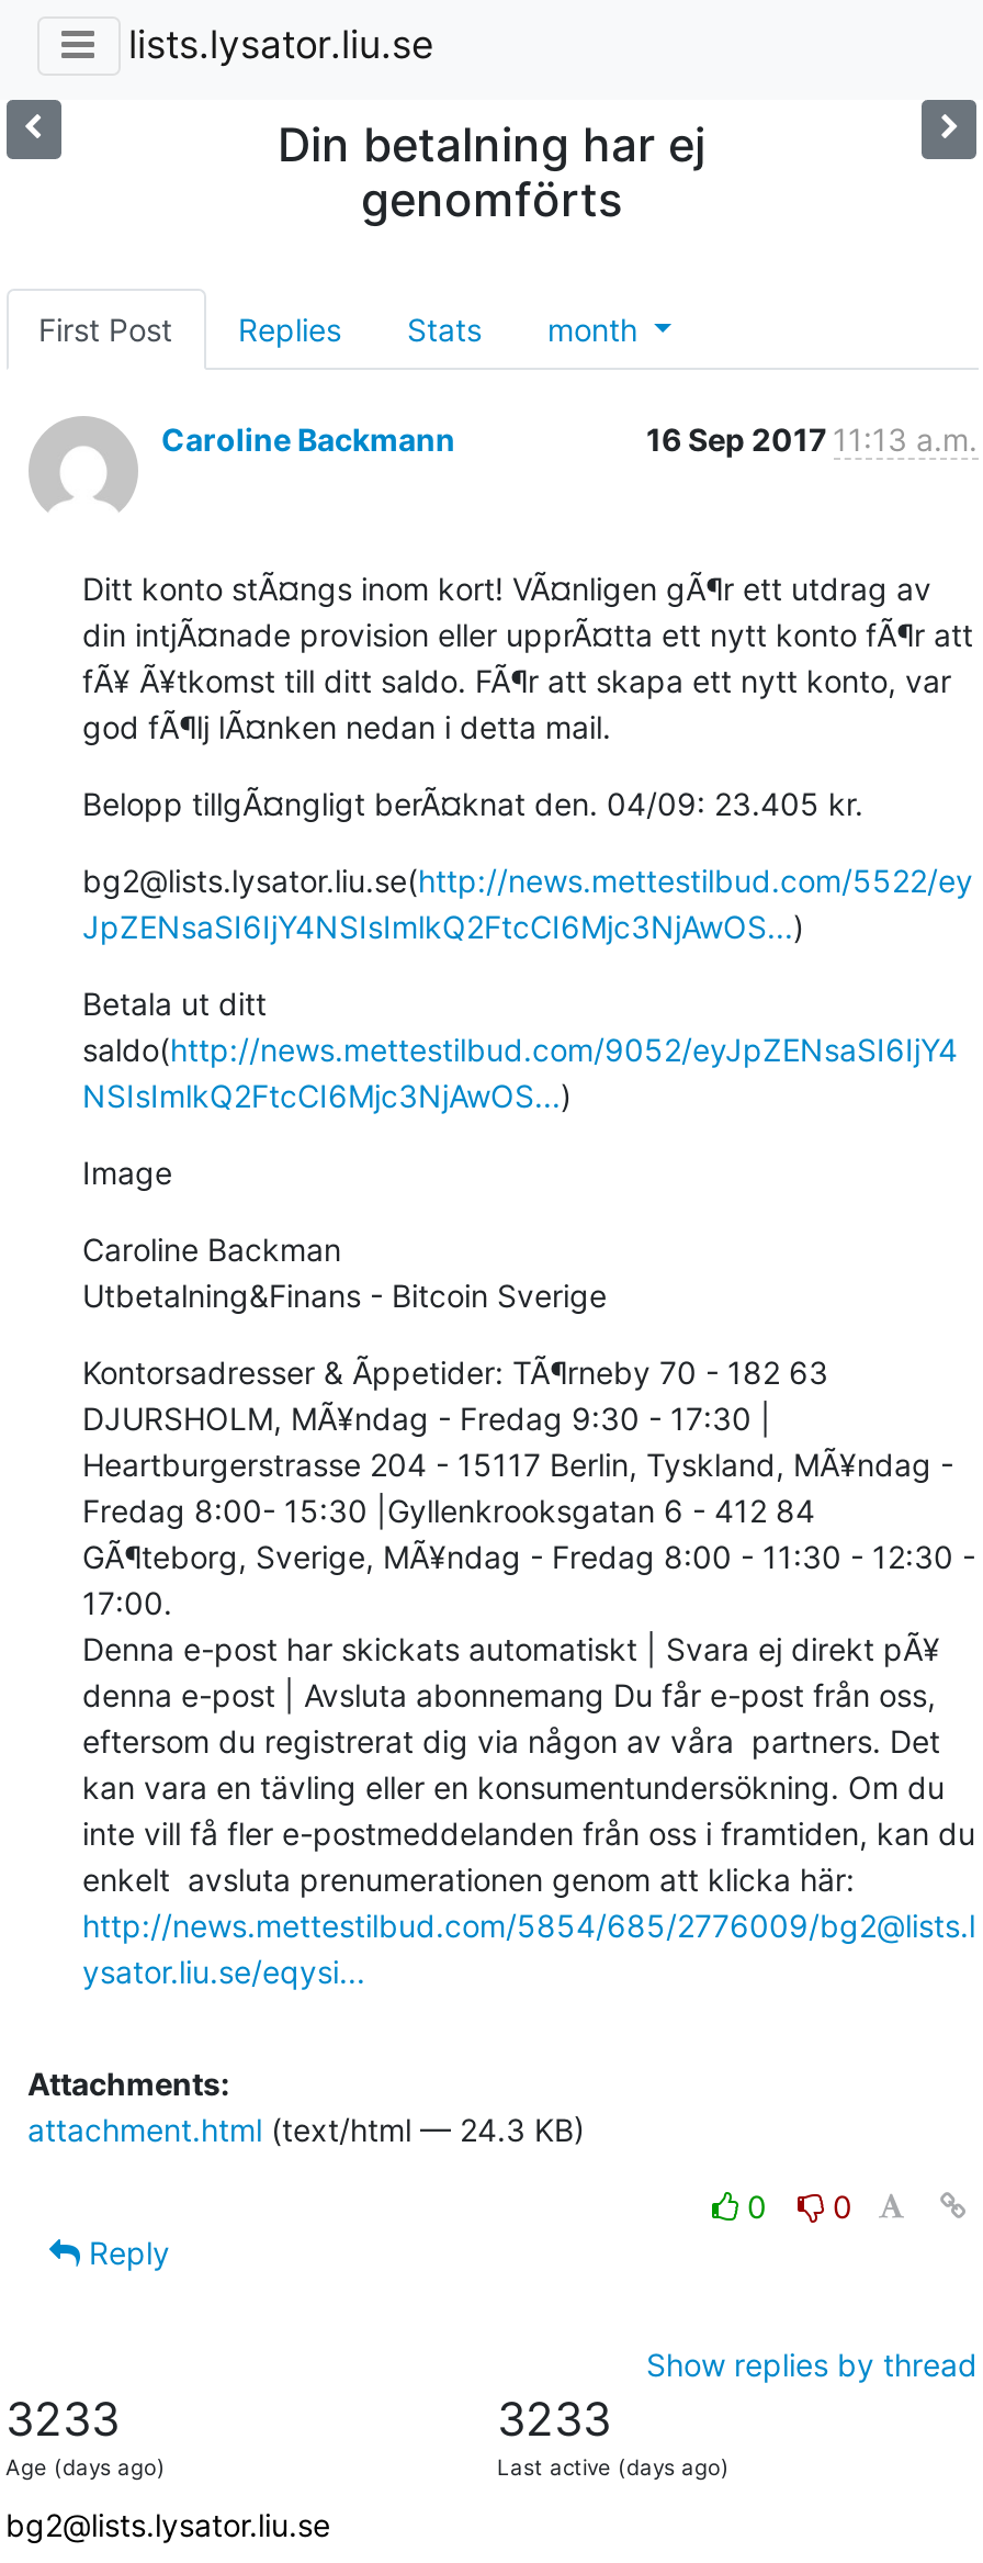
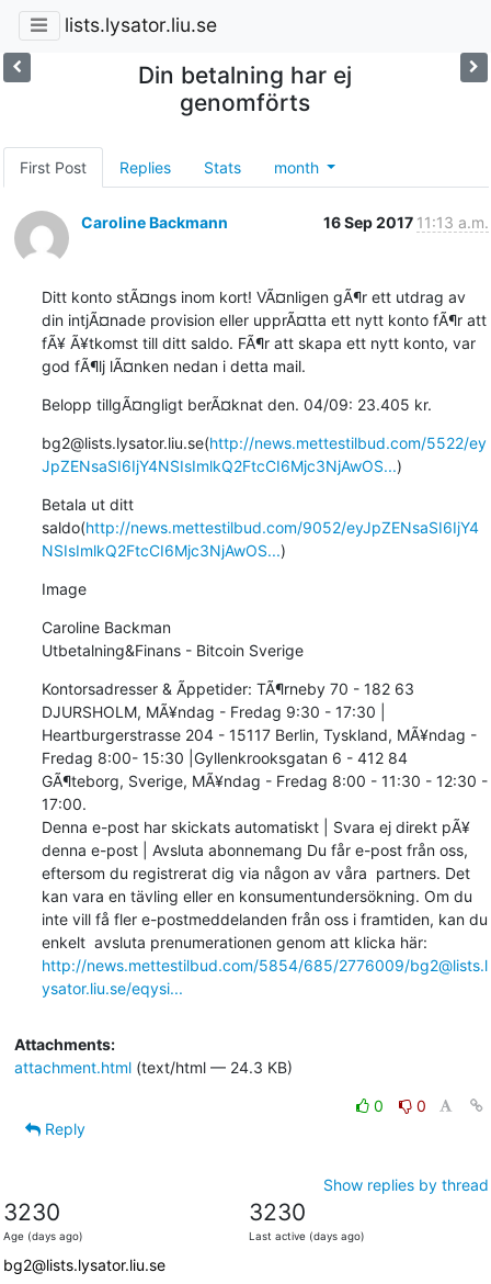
[5,2391,120,2446] 3233 -> [3,1198,60,1226] 3230
[497,2391,611,2446] 3233 -> [248,1198,305,1226] 3230

